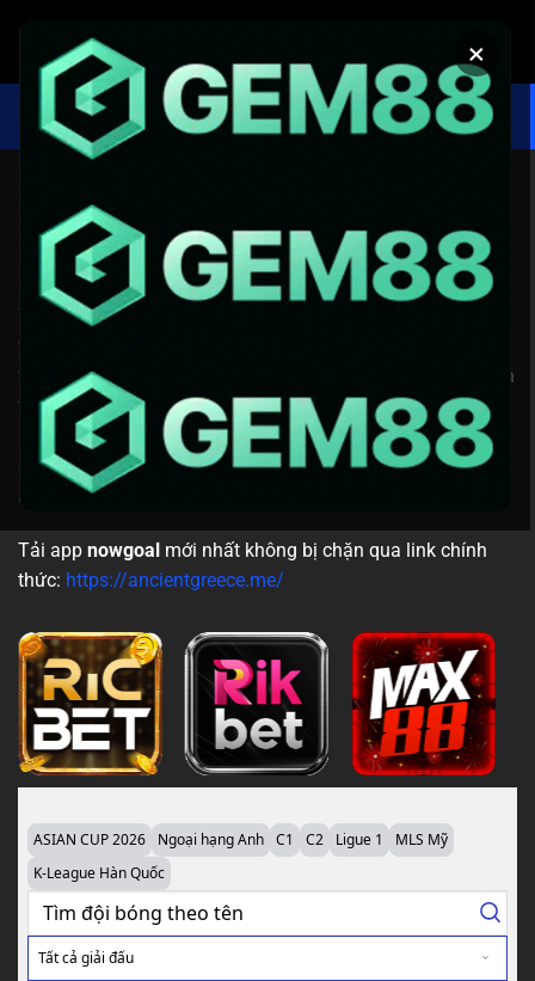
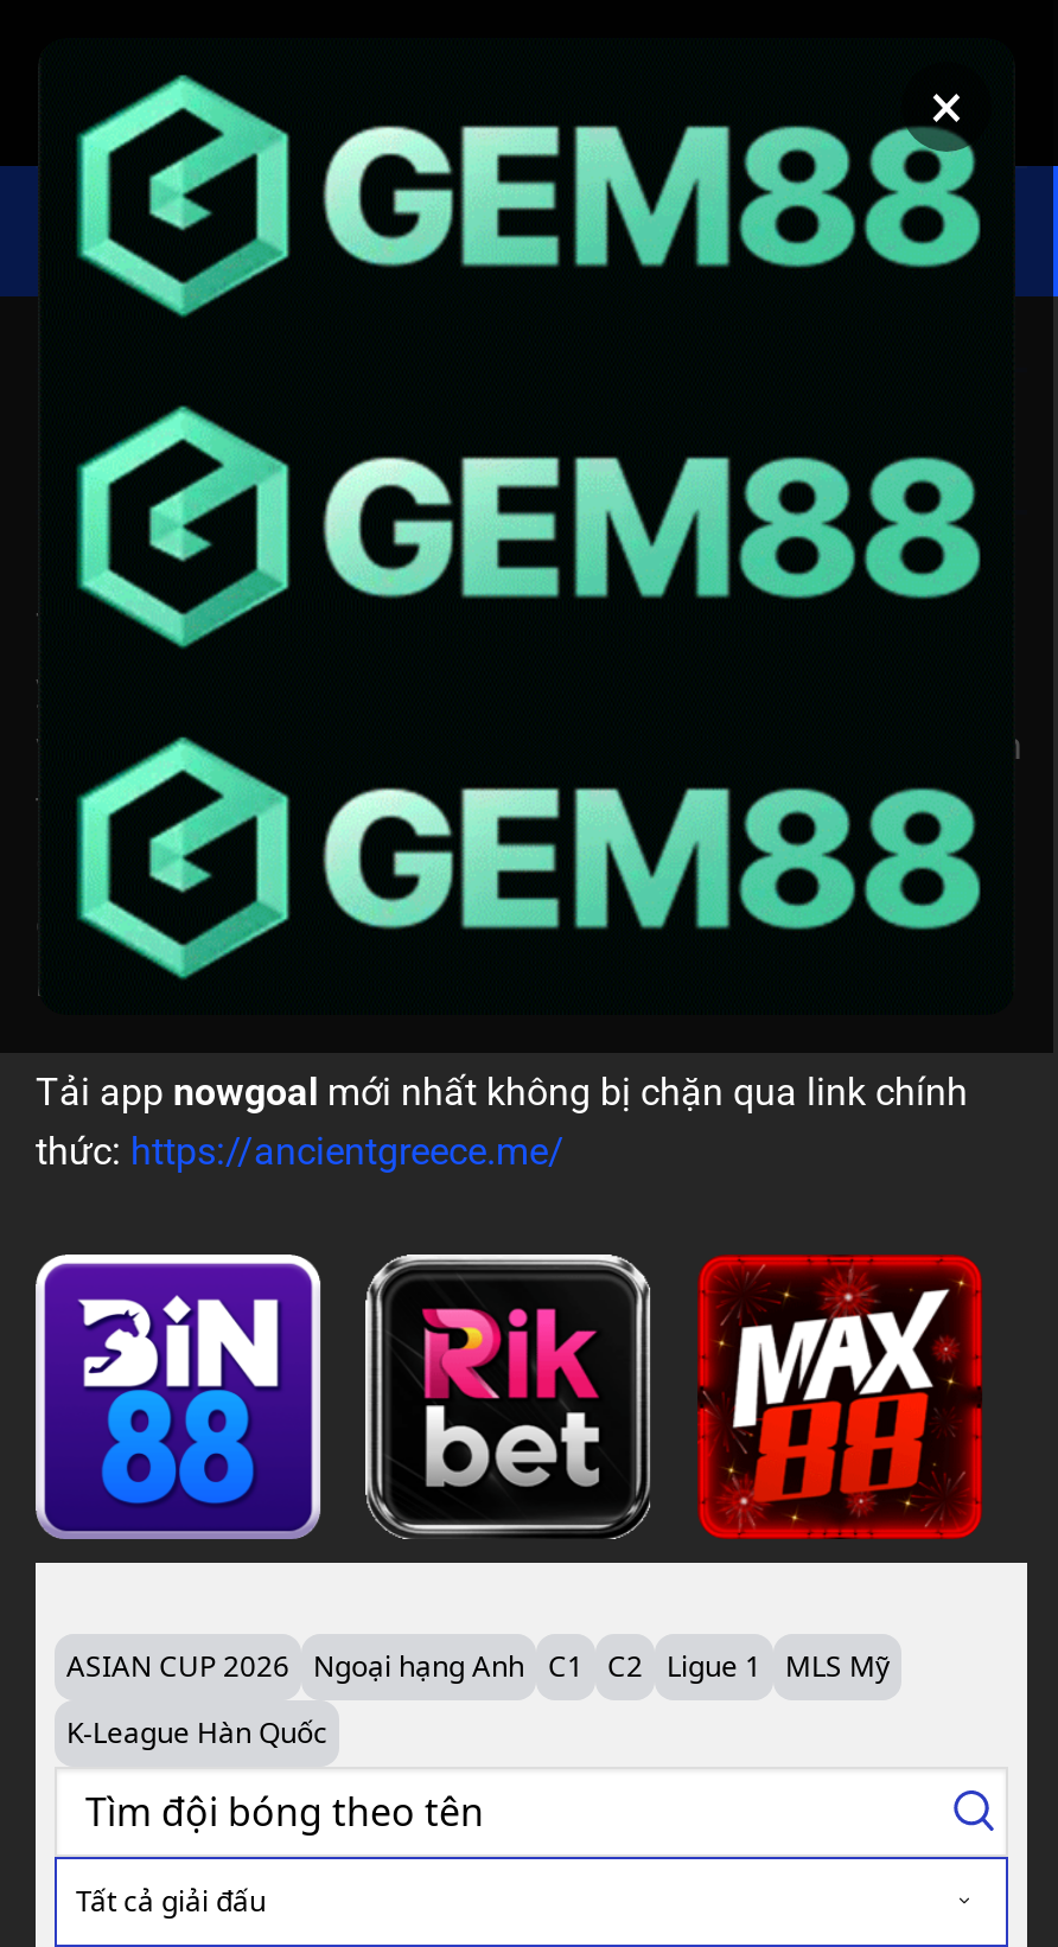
[18,631,162,775] [image] -> [33,1252,323,1541] [image]

